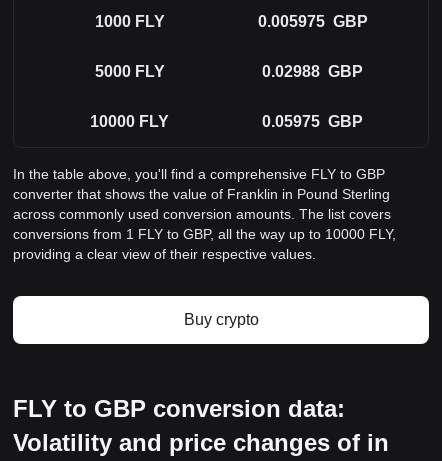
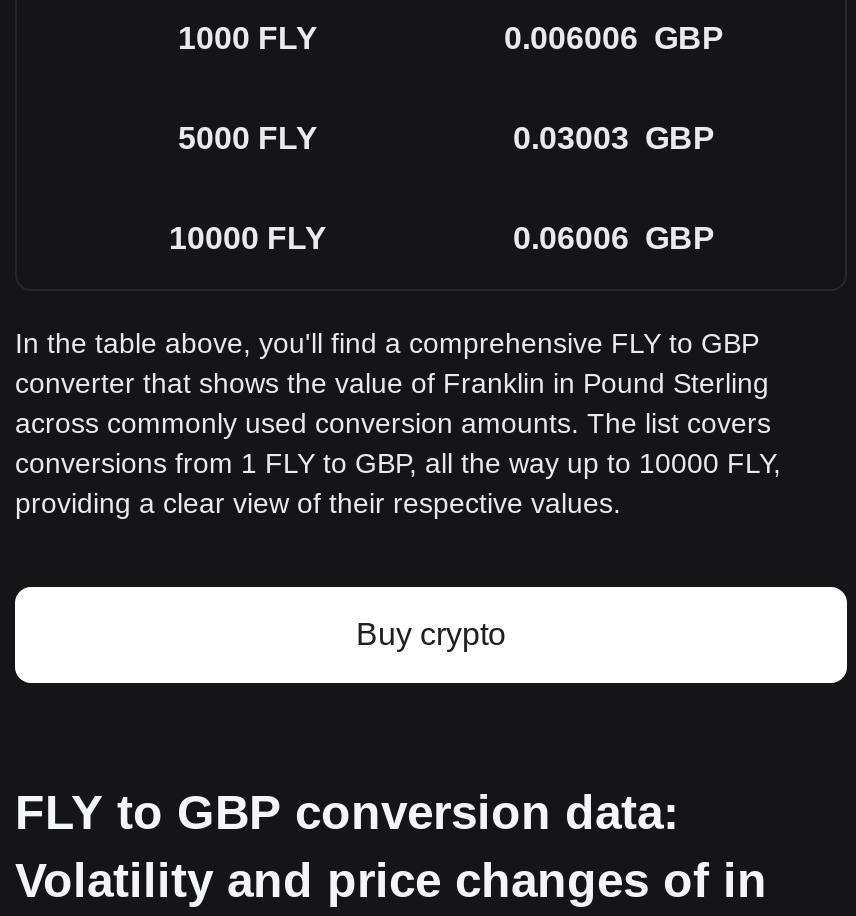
[257,13,367,30] 0.005975 GBP -> [504,21,724,55] 0.006006 GBP
[262,63,363,80] 0.02988 GBP -> [513,121,715,155] 0.03003 GBP
[262,113,363,130] 0.05975 GBP -> [513,221,715,255] 0.06006 GBP

